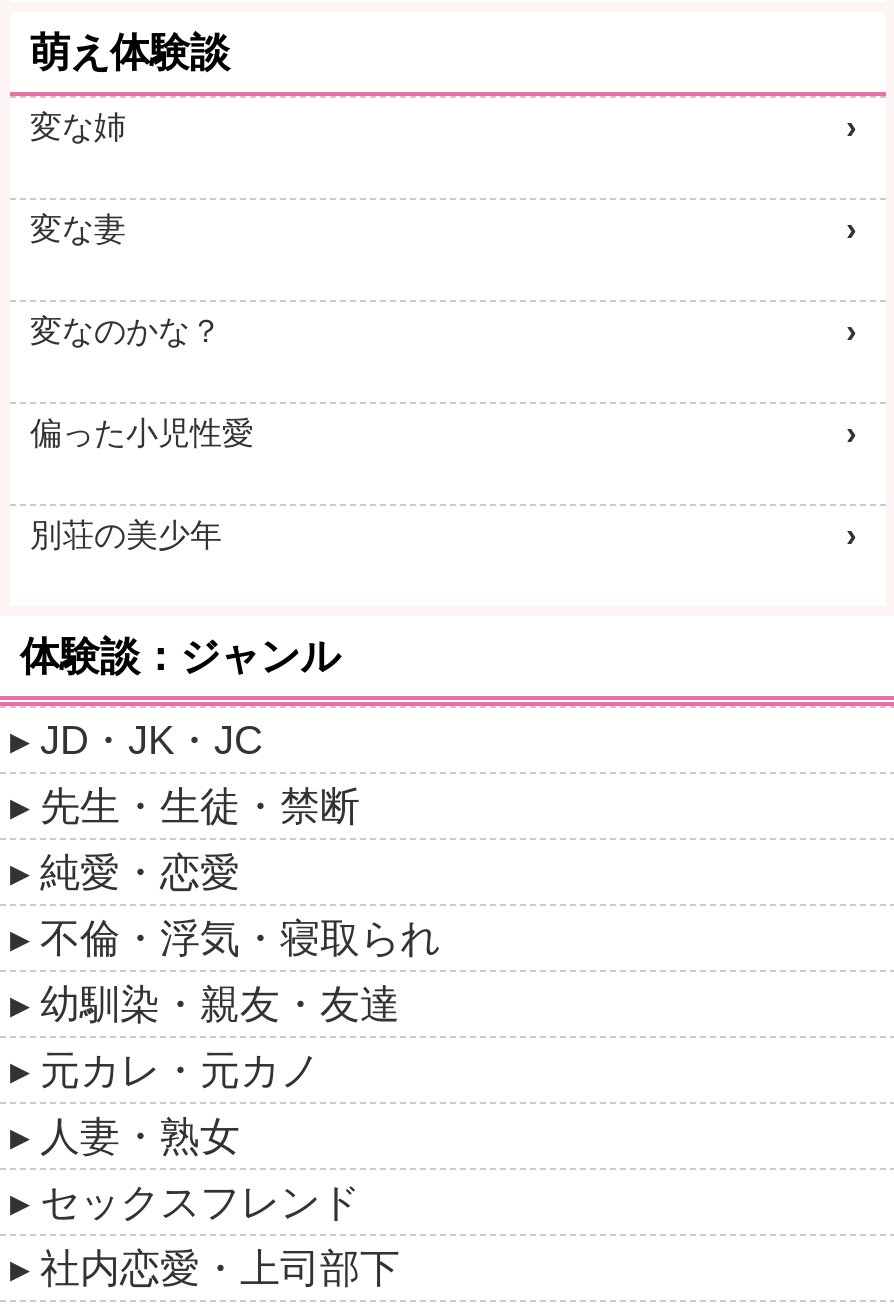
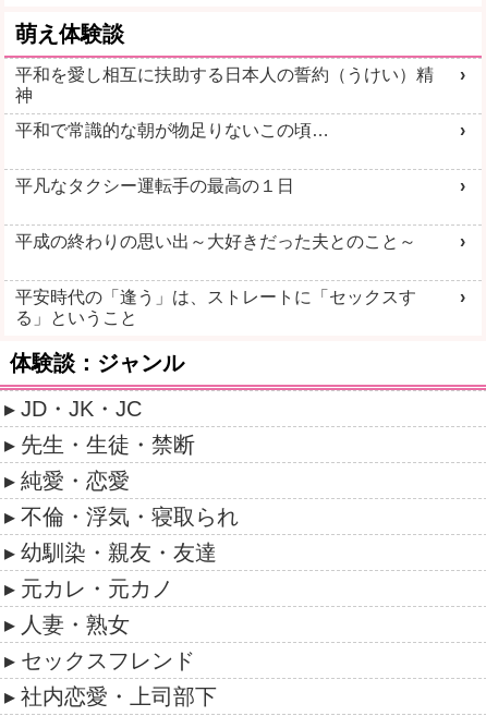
[30,110,126,144] 変な姉 -> [15,65,434,105] 平和を愛し相互に扶助する日本人の誓約（うけい）精 | 神
[30,212,126,246] 変な妻 -> [15,121,329,139] 平和で常識的な朝が物足りないこの頃…
[30,314,222,348] 変なのかな？ -> [15,177,294,195] 平凡なタクシー運転手の最高の１日
[30,416,254,450] 偏った小児性愛 -> [15,232,416,251] 平成の終わりの思い出～大好きだった夫とのこと～
[30,518,222,552] 別荘の美少年 -> [15,288,416,327] 平安時代の「逢う」は、ストレートに「セックスす | る」ということ

